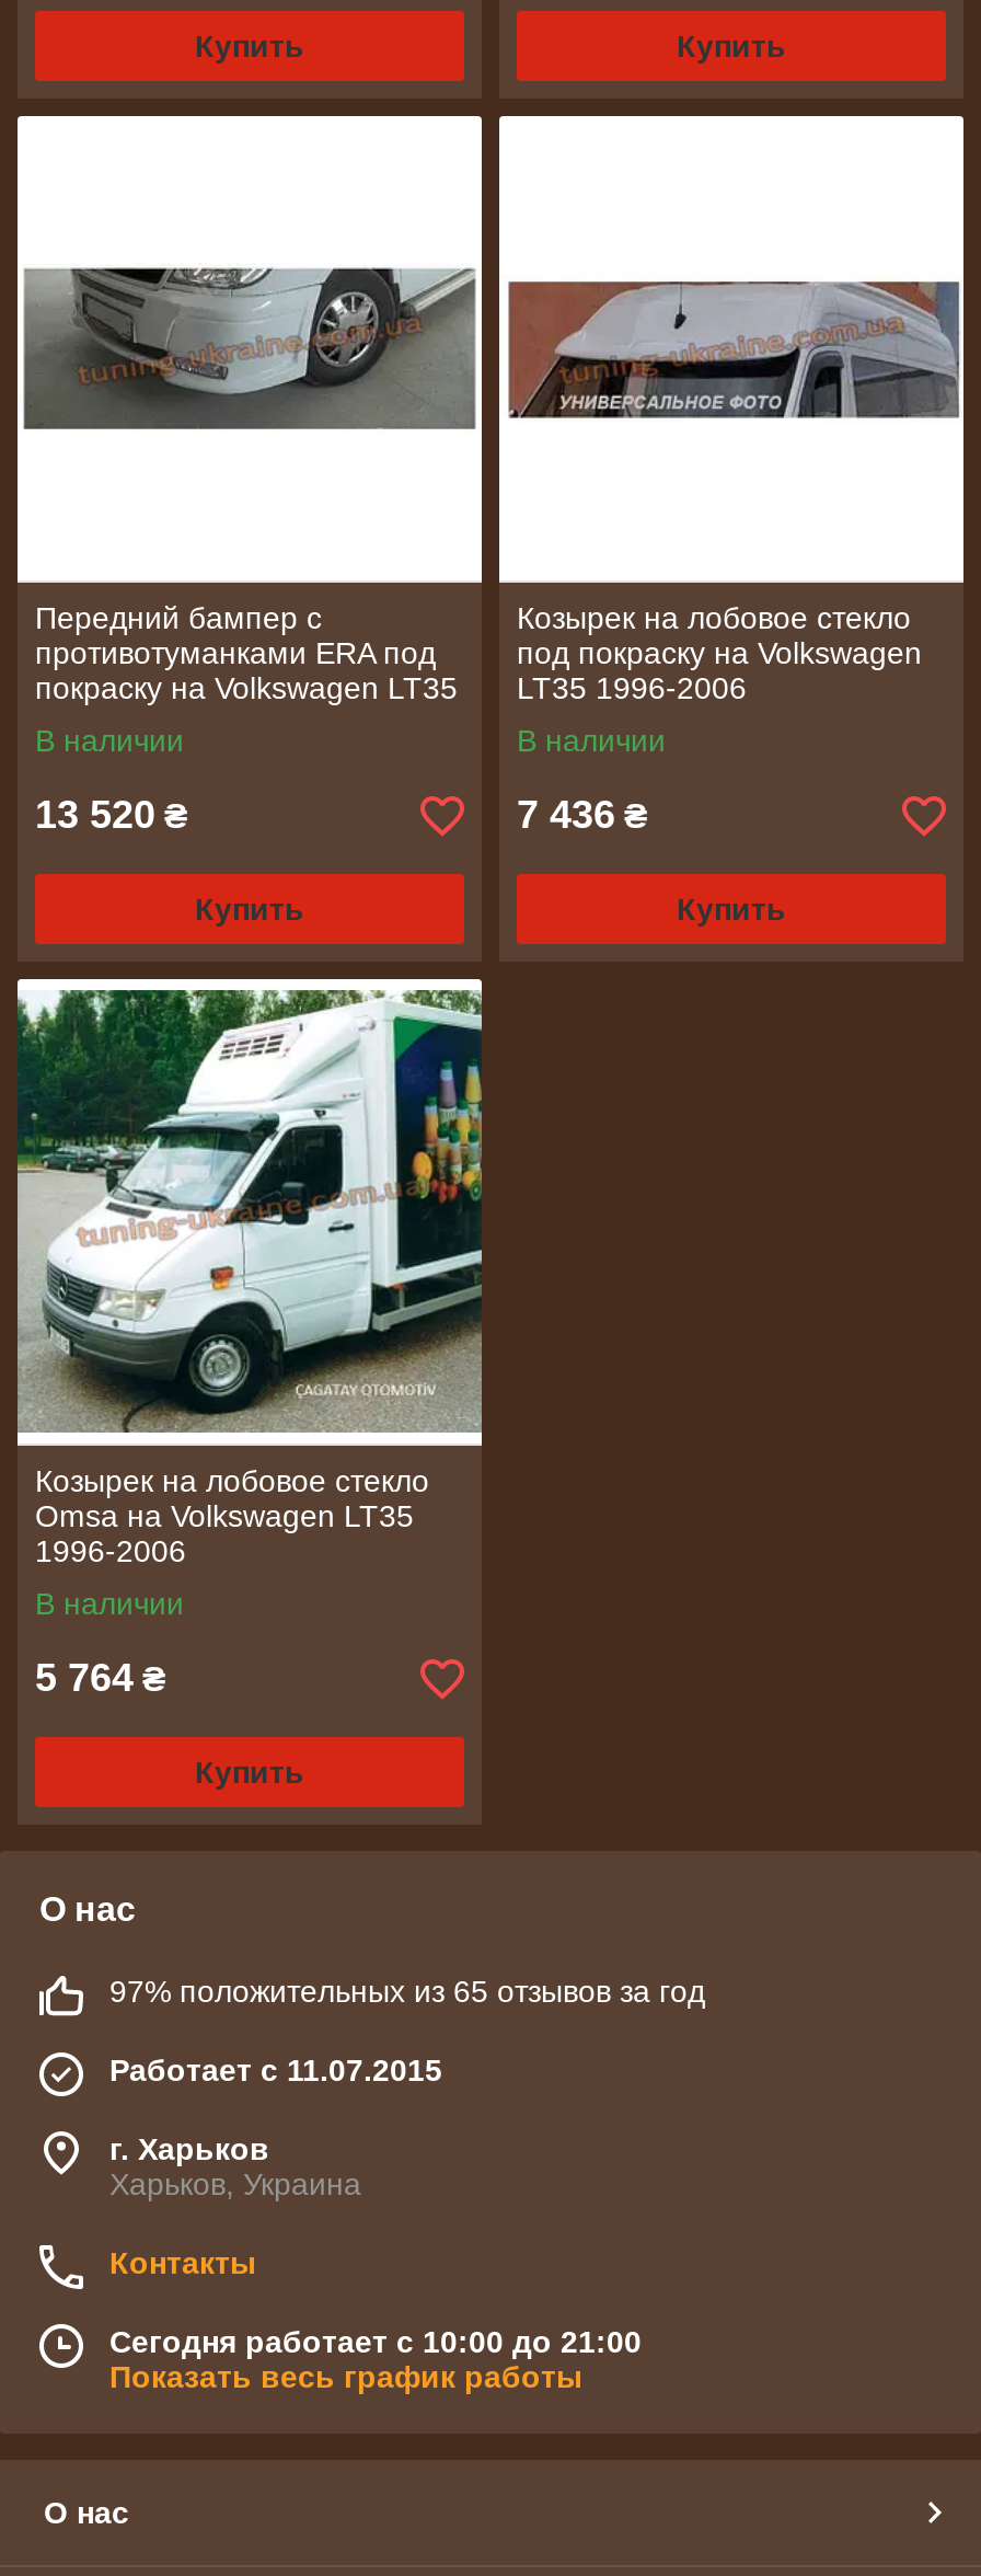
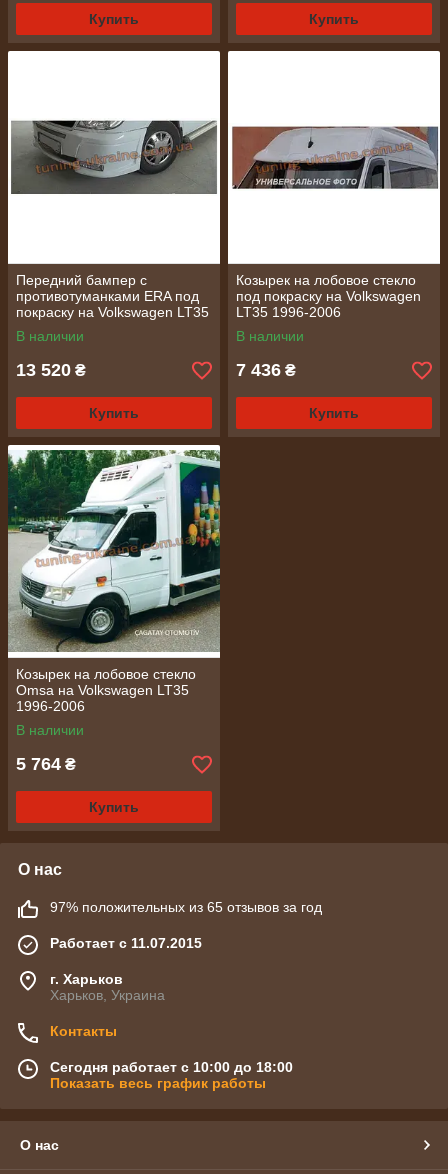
[109,2324,642,2359] Сегодня работает с 10:00 до 21:00 -> [50,1059,293,1075] Сегодня работает с 10:00 до 18:00

